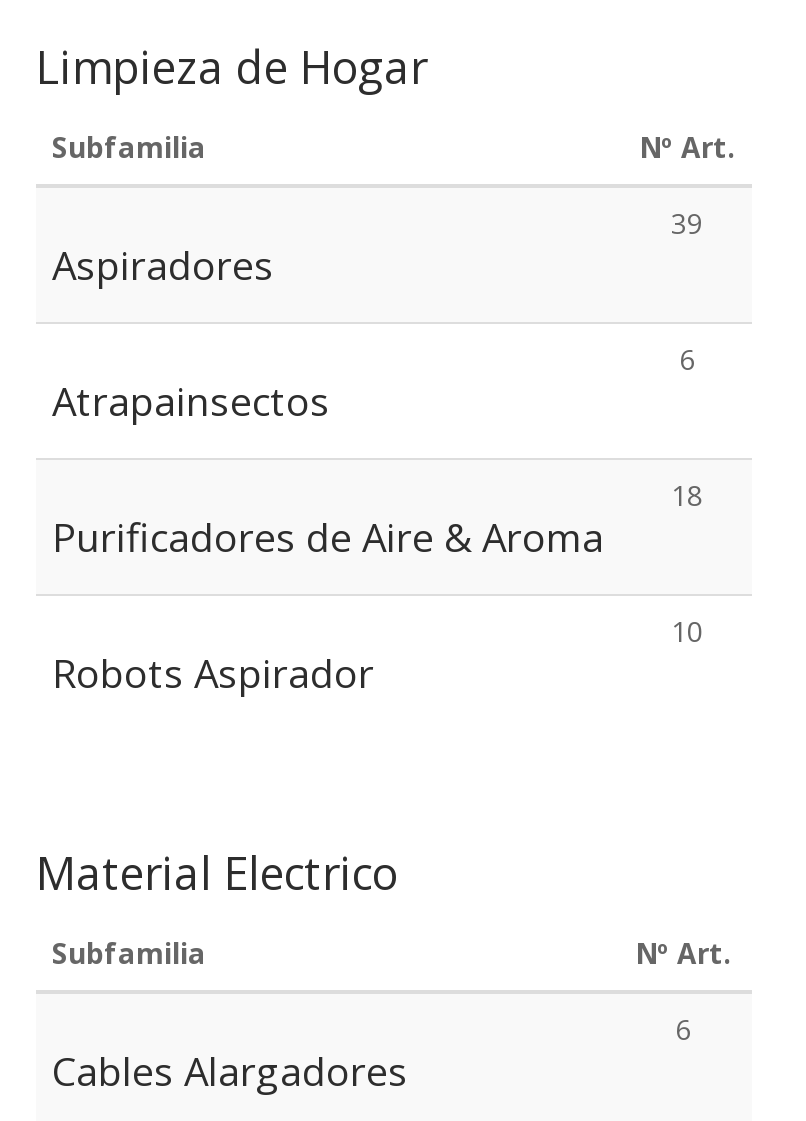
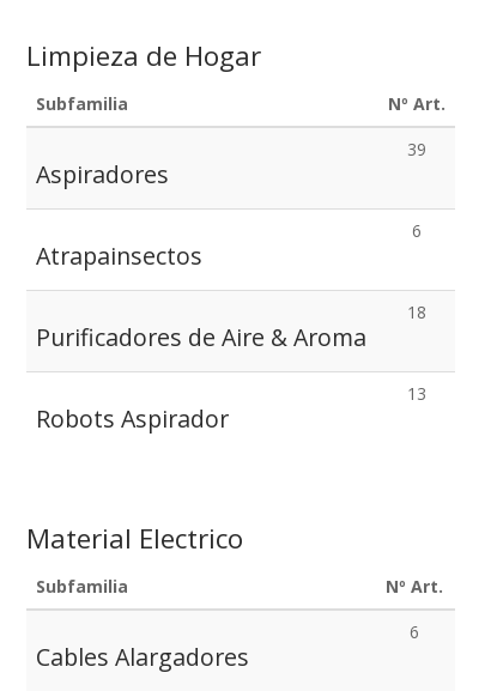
[671,612,703,650] 10 -> [407,382,426,405] 13

